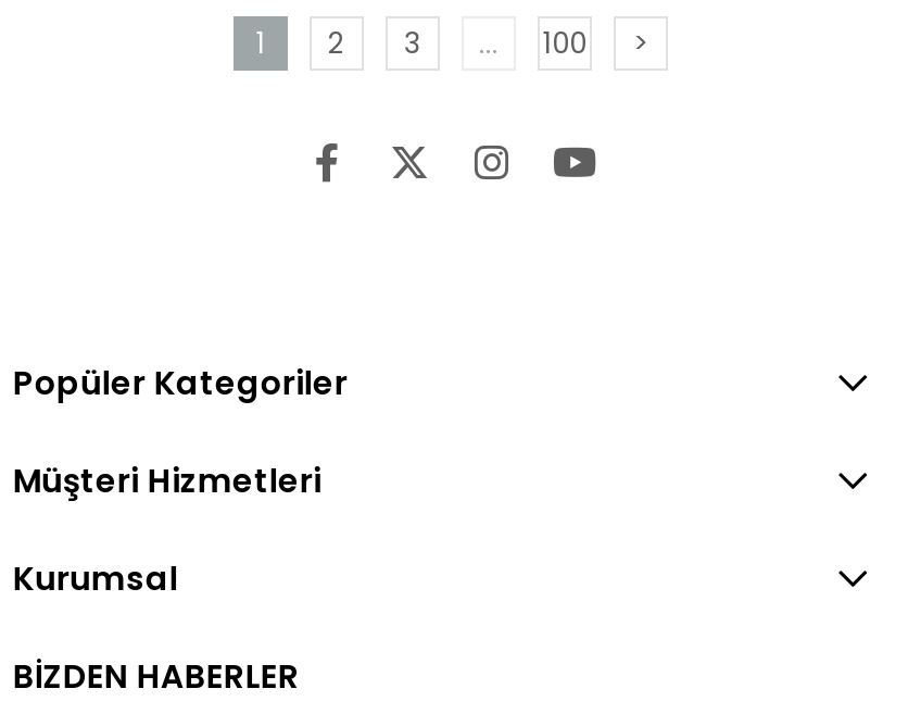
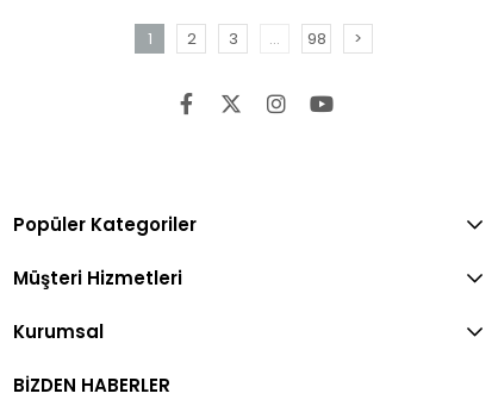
[543,23,586,64] 100 -> [307,27,326,50] 98

